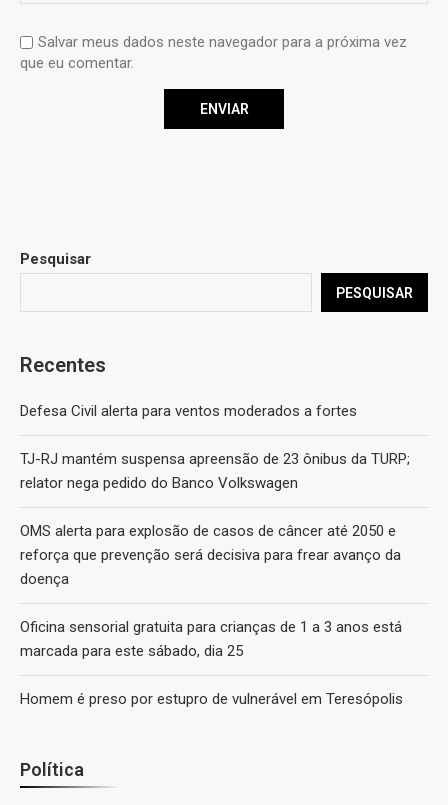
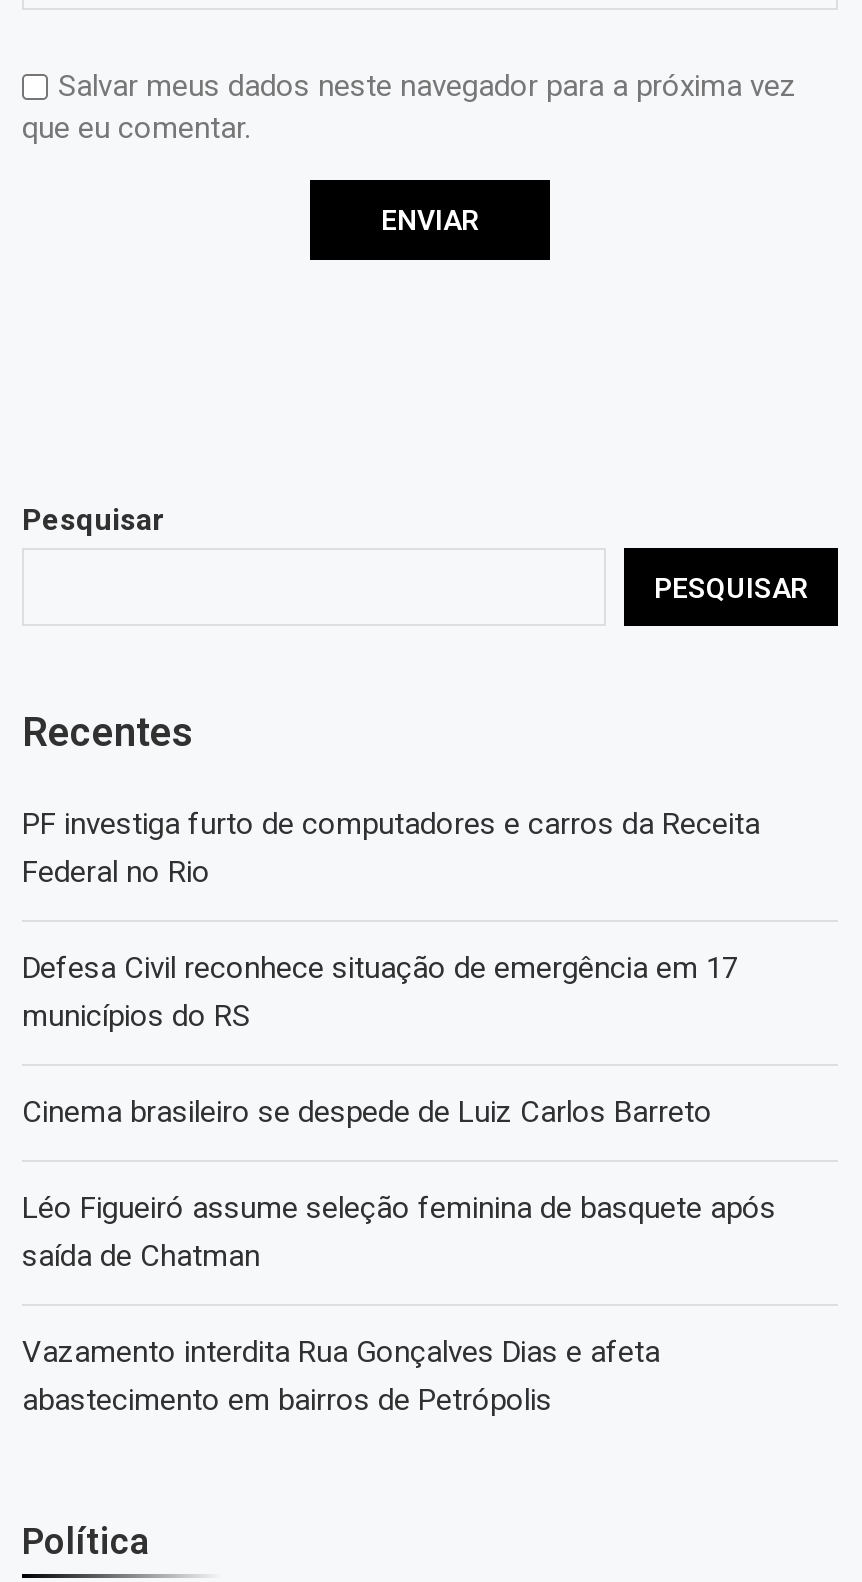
[20,402,357,420] Defesa Civil alerta para ventos moderados a fortes -> [22,806,760,890] PF investiga furto de computadores e carros da Receita | Federal no Rio
[20,450,410,492] TJ-RJ mantém suspensa apreensão de 23 ônibus da TURP; | relator nega pedido do Banco Volkswagen -> [22,950,738,1034] Defesa Civil reconhece situação de emergência em 17 | municípios do RS
[20,522,401,588] OMS alerta para explosão de casos de câncer até 2050 e | reforça que prevenção será decisiva para frear avanço da | doença -> [22,1094,712,1130] Cinema brasileiro se despede de Luiz Carlos Barreto
[20,618,402,660] Oficina sensorial gratuita para crianças de 1 a 3 anos está | marcada para este sábado, dia 25 -> [22,1190,776,1274] Léo Figueiró assume seleção feminina de basquete após | saída de Chatman
[20,690,403,708] Homem é preso por estupro de vulnerável em Teresópolis -> [22,1334,660,1418] Vazamento interdita Rua Gonçalves Dias e afeta | abastecimento em bairros de Petrópolis

